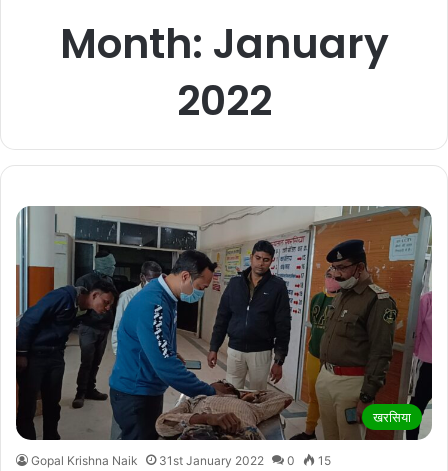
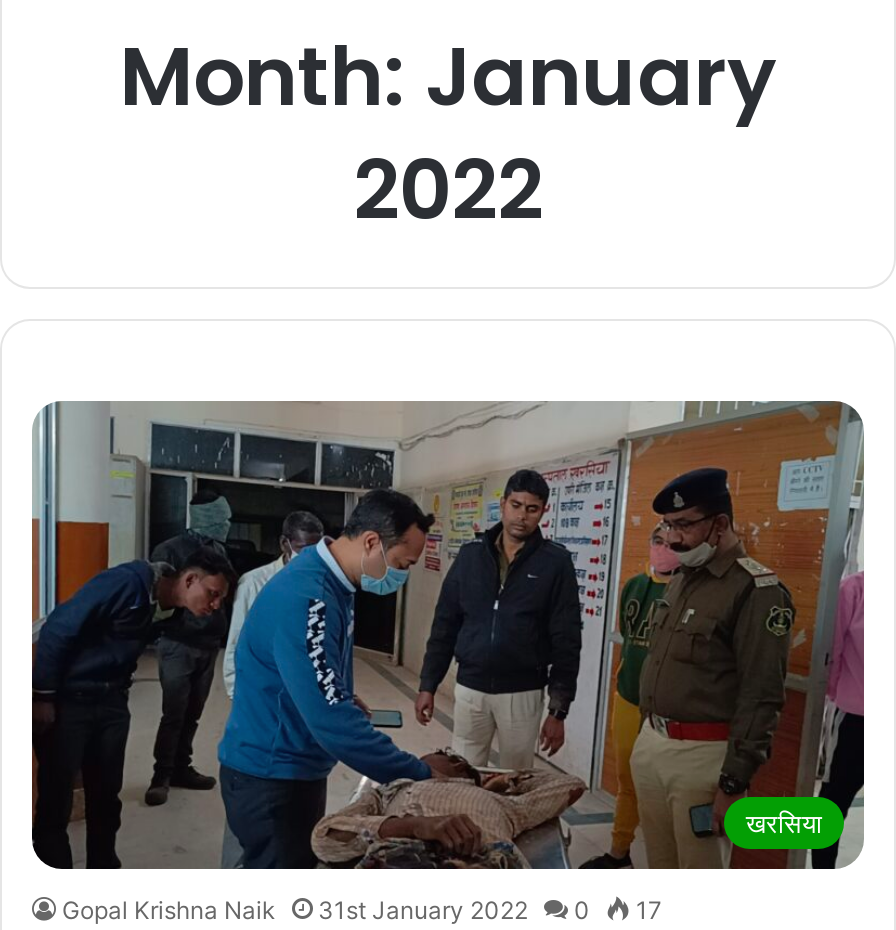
[31,453,331,468] Gopal Krishna Naik 31st January 2022 0 15 -> [62,895,662,925] Gopal Krishna Naik 31st January 2022 0 17

